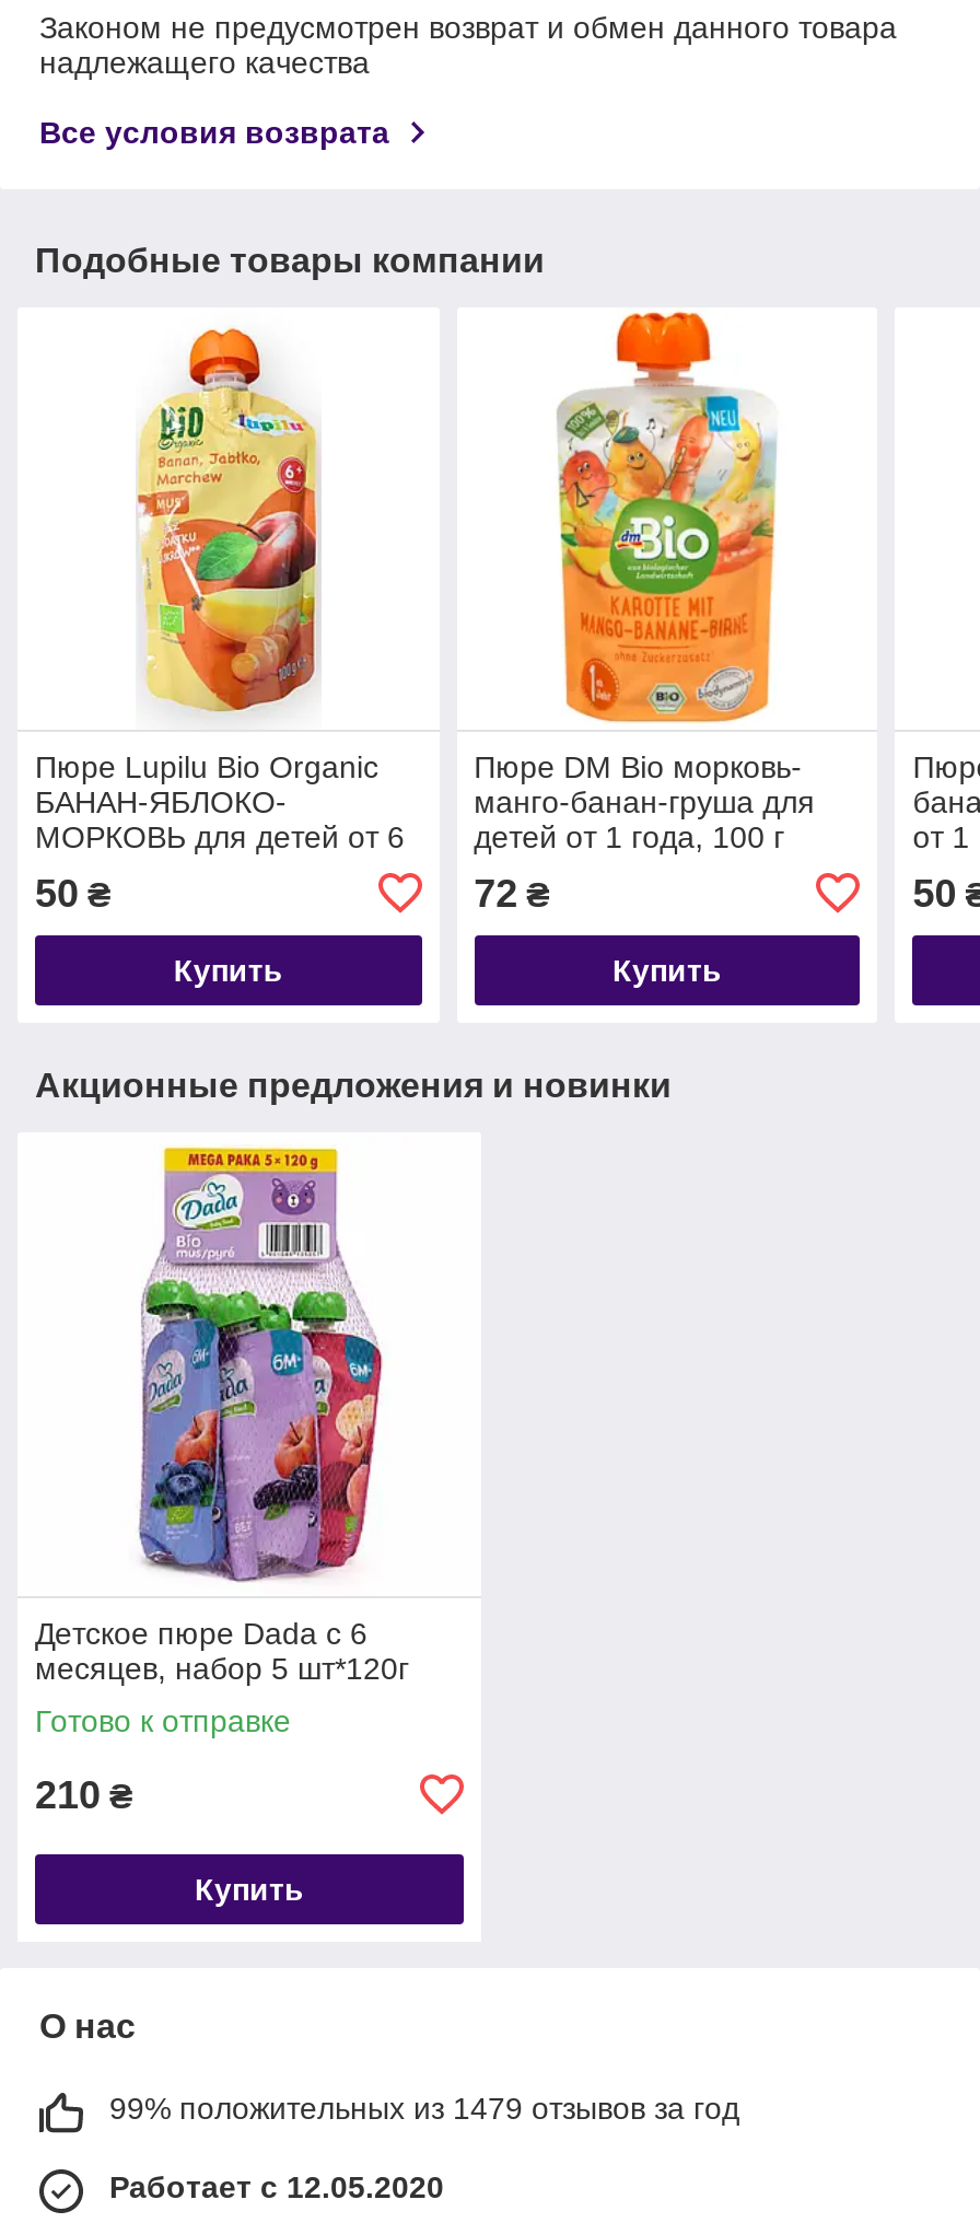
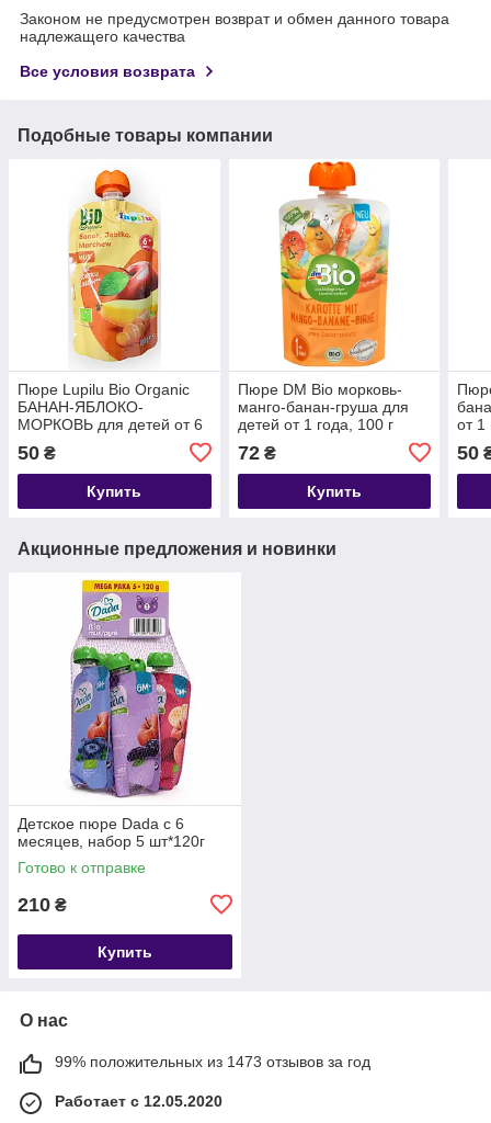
[109,2090,739,2125] 99% положительных из 1479 отзывов за год -> [55,1053,370,1070] 99% положительных из 1473 отзывов за год

